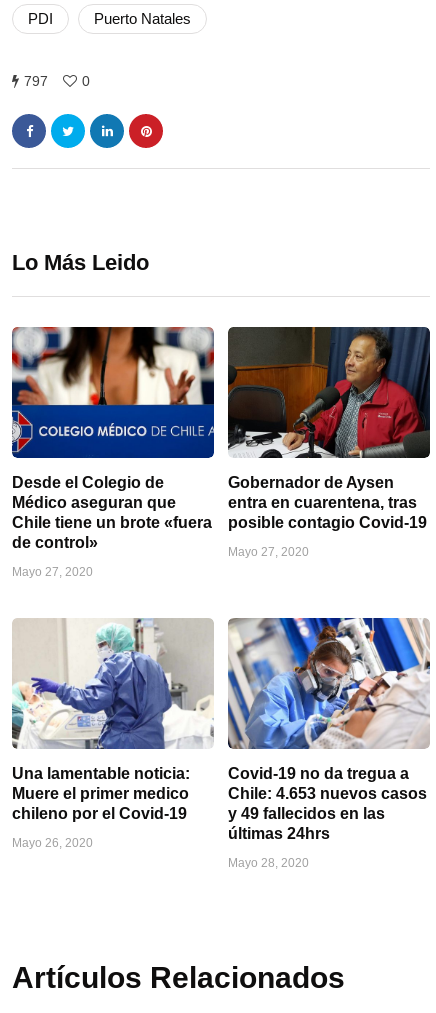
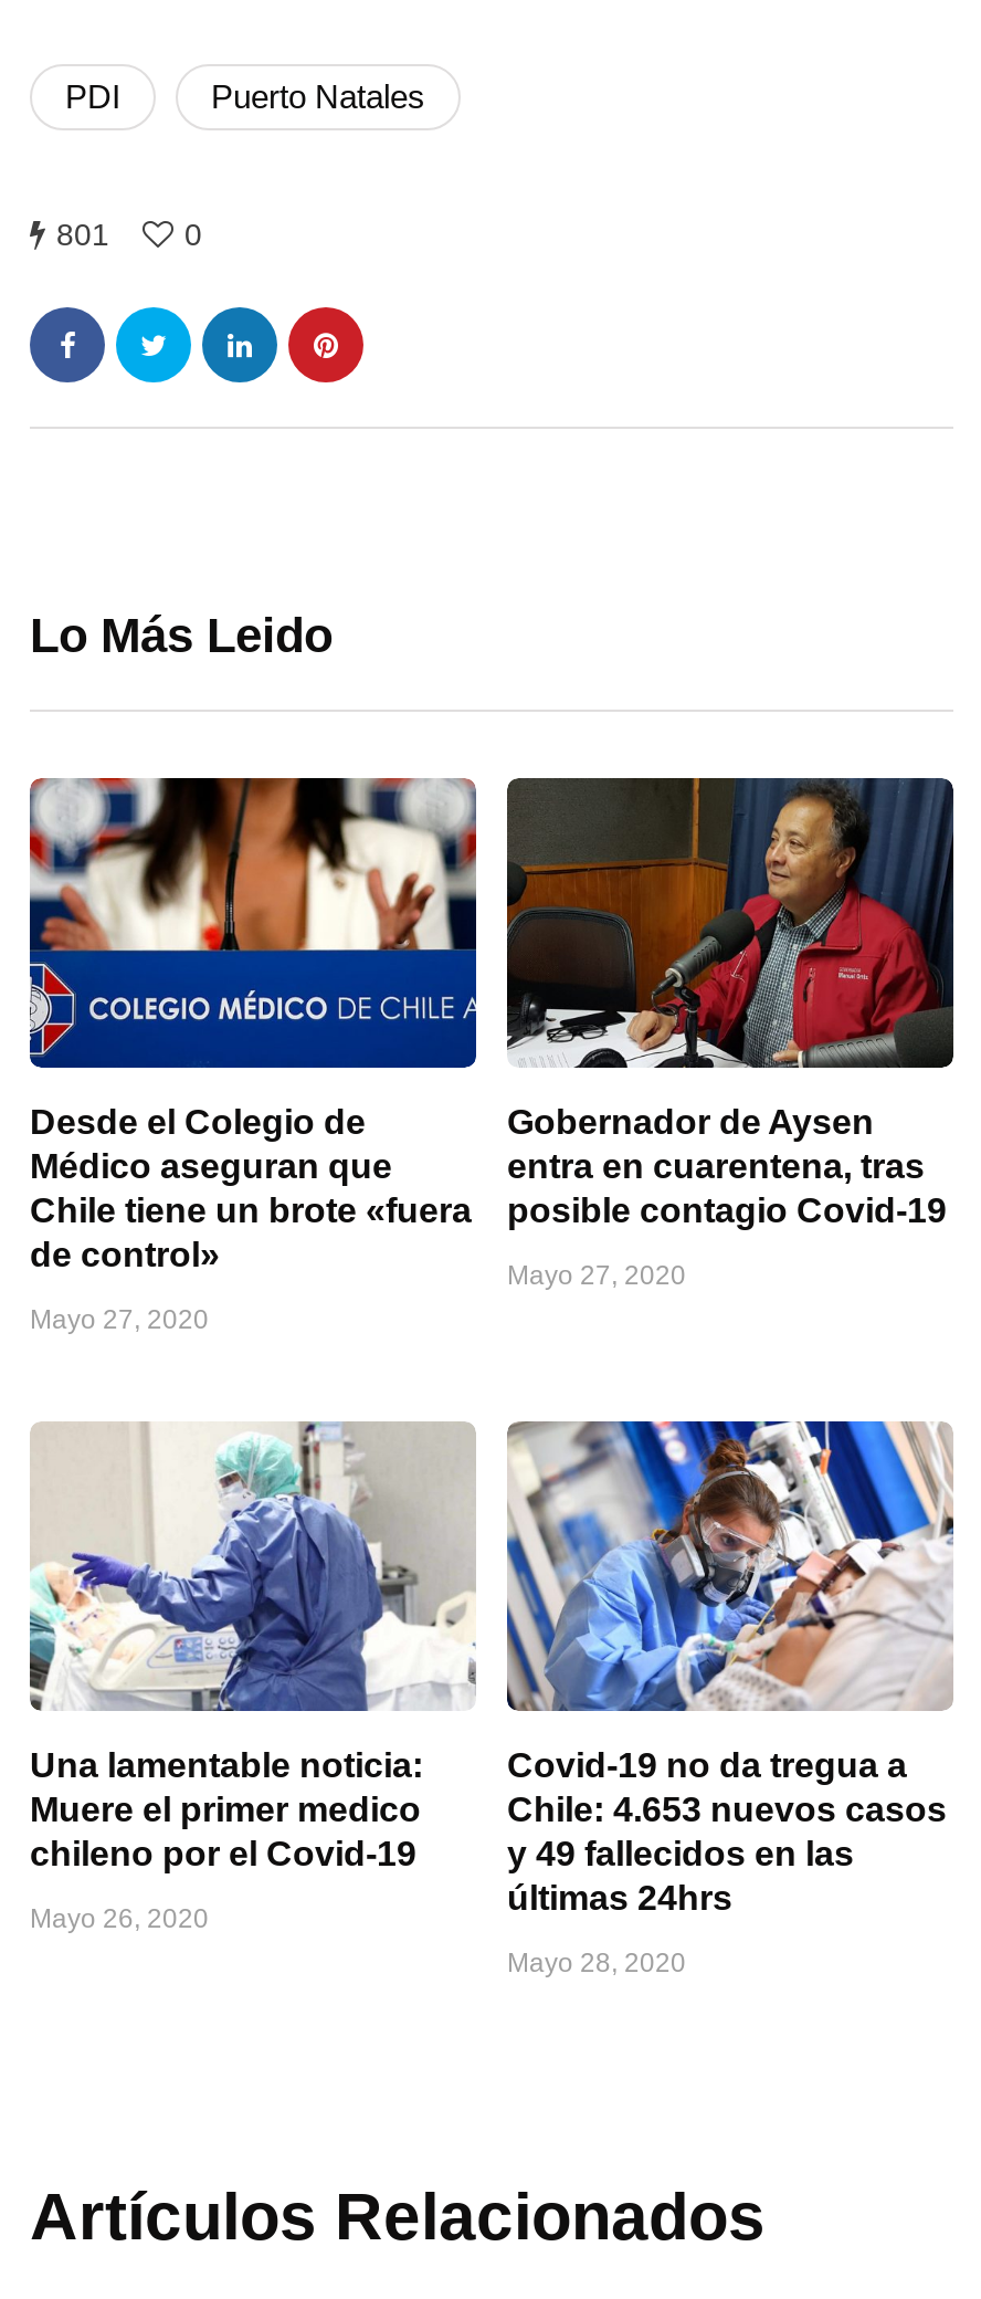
[24,73,48,89] 797 -> [56,217,109,252] 801

